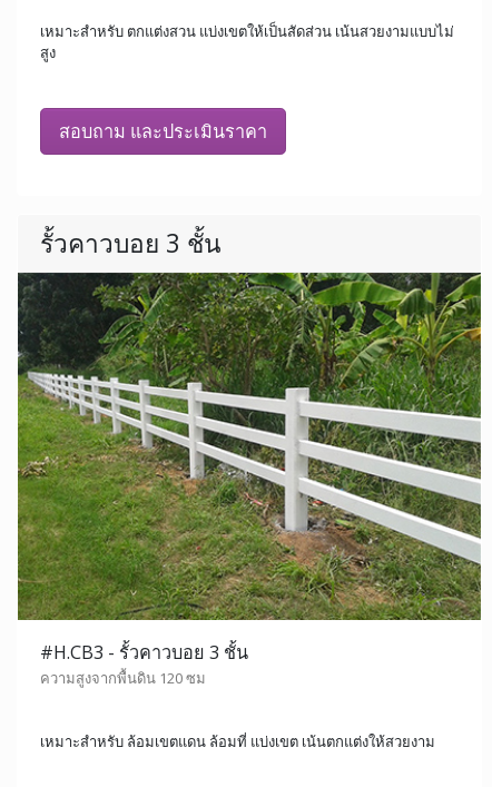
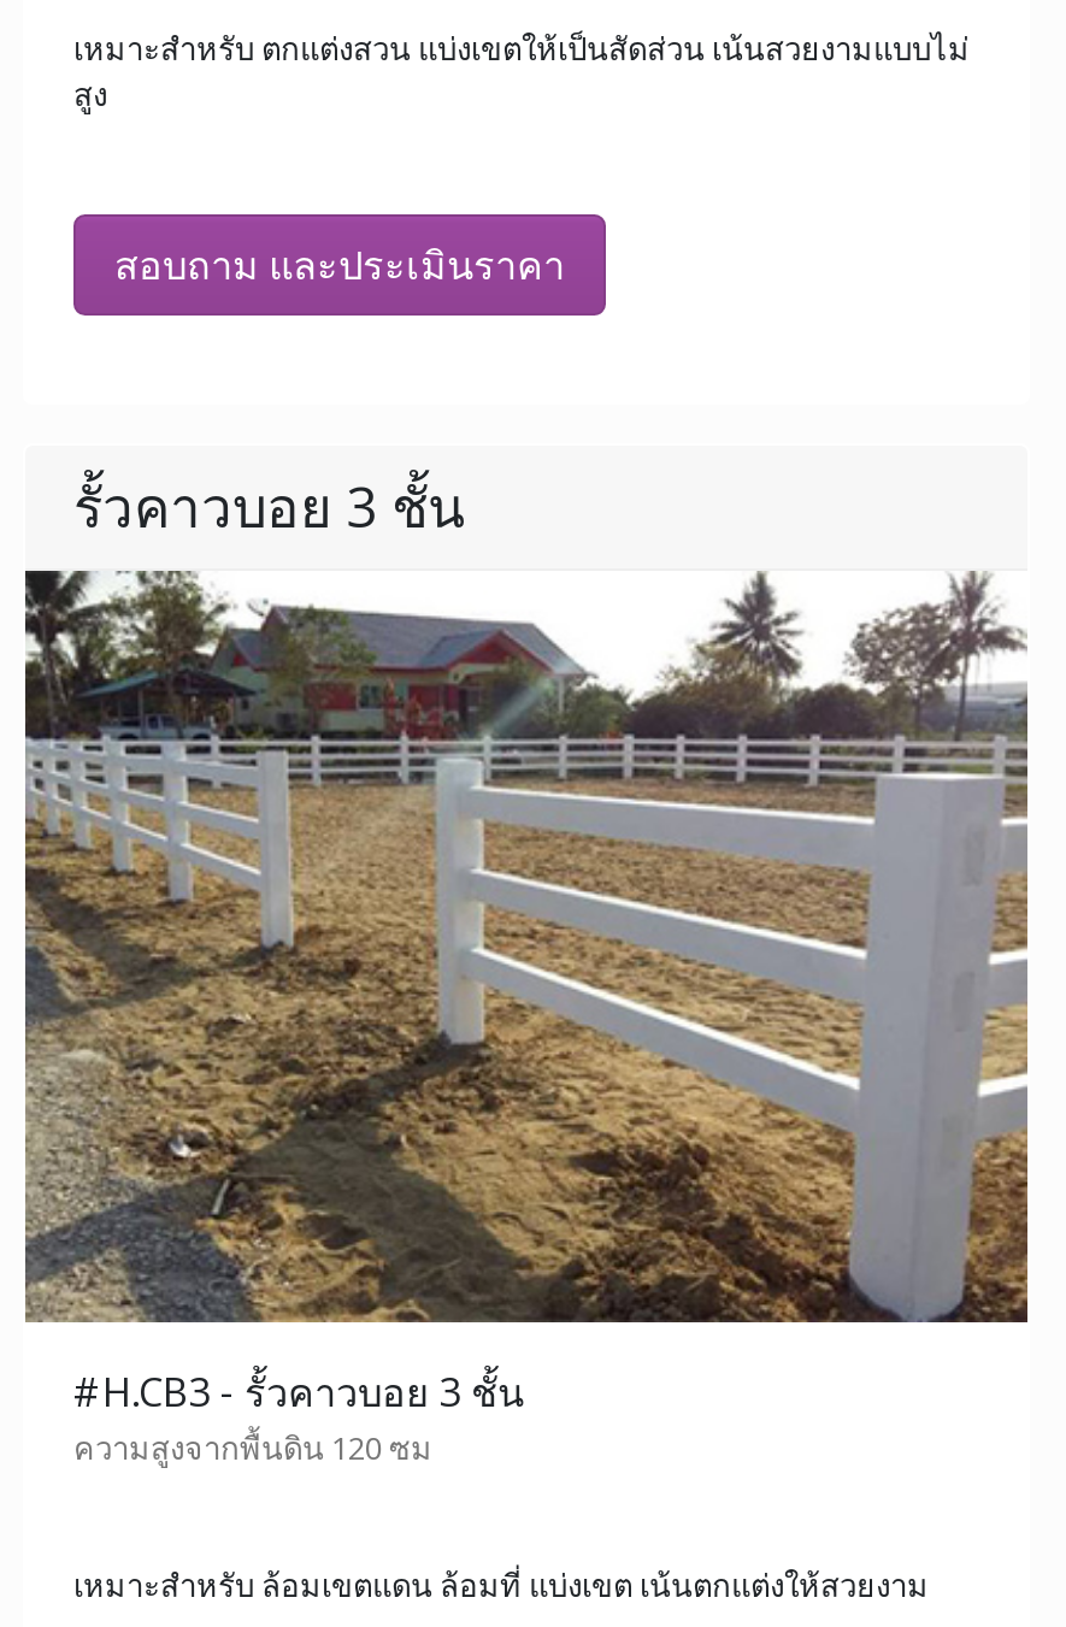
[17,272,482,621] [image] -> [23,568,1030,1325] [image]

